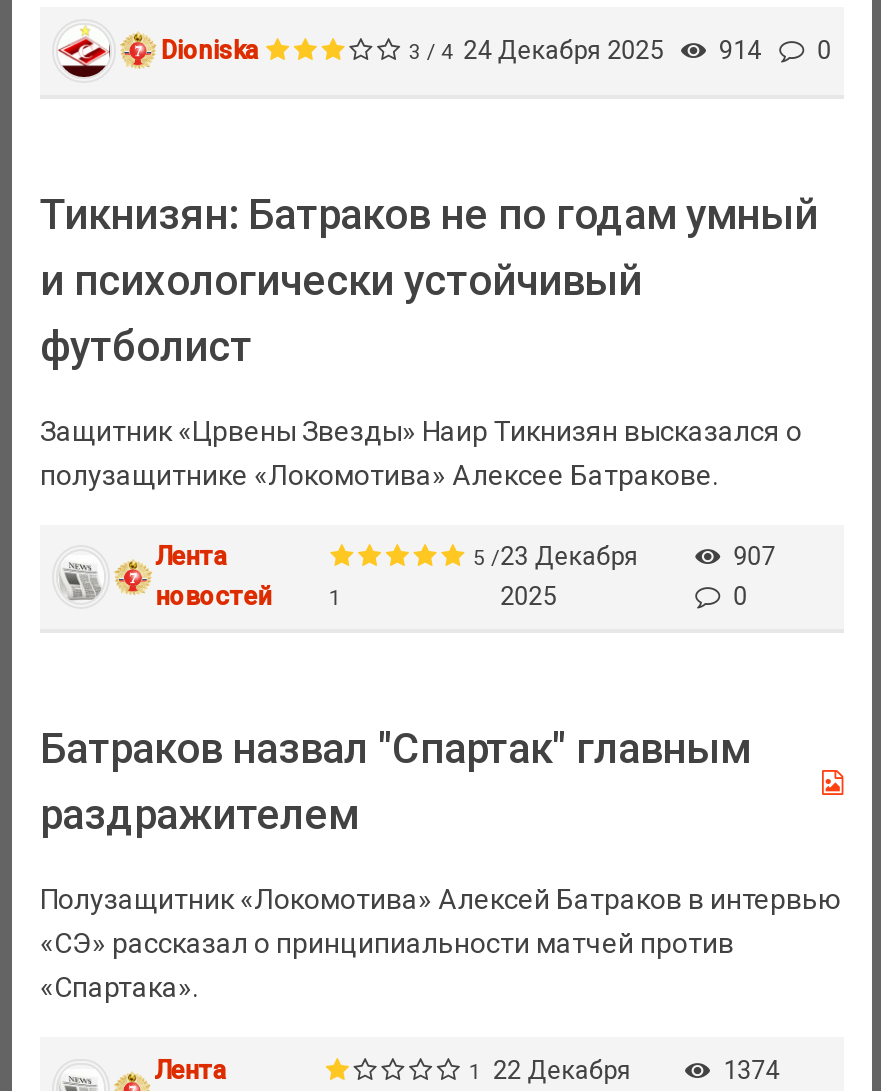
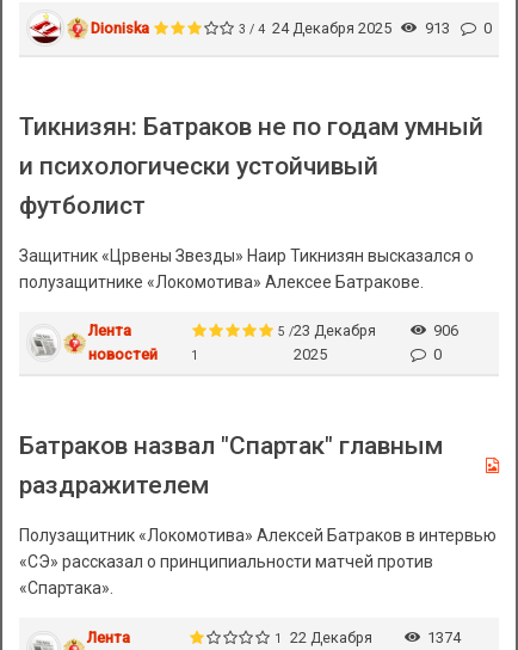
[409,34,831,64] 3 / 4 24 Декабря 2025 914 0 -> [239,19,491,37] 3 / 4 24 Декабря 2025 913 0
[733,541,775,571] 907 -> [433,321,458,339] 906

